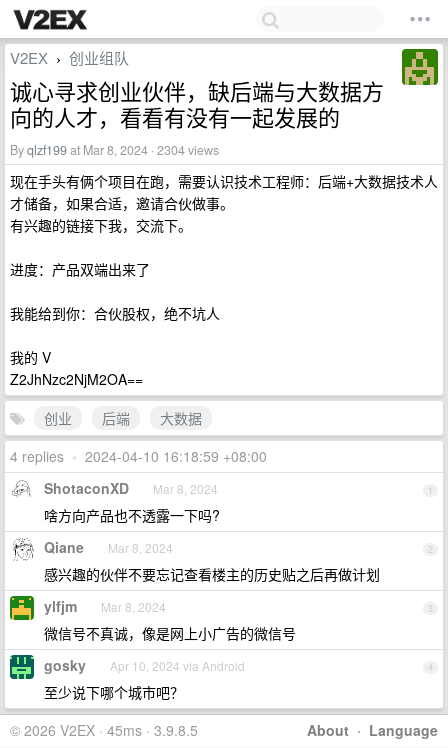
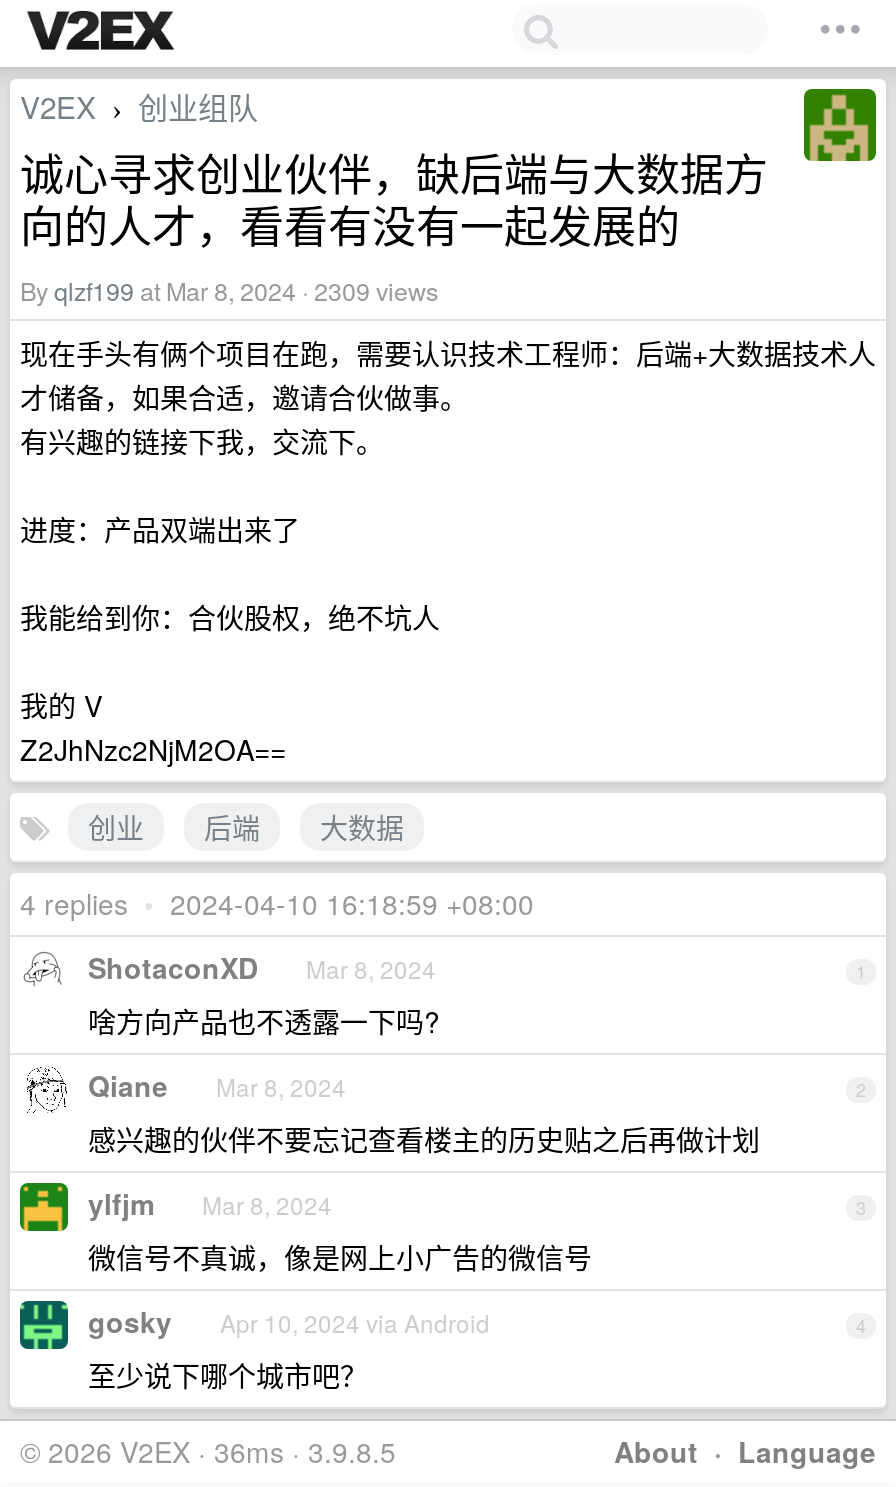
[10,141,219,159] By qlzf199 at Mar 8, 2024 · 2304 views -> [20,273,438,309] By qlzf199 at Mar 8, 2024 · 2309 views
[10,720,198,740] © 2026 V2EX · 45ms · 3.9.8.5 -> [20,1431,396,1471] © 2026 V2EX · 36ms · 3.9.8.5

